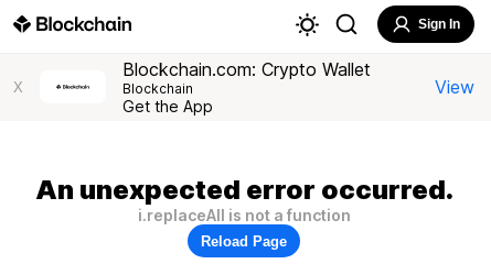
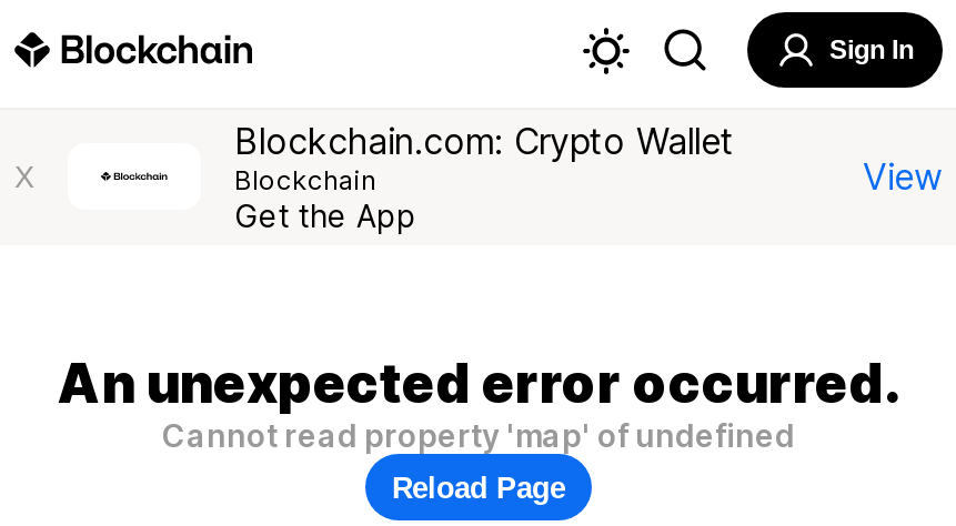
[137,206,350,224] i.replaceAll is not a function -> [162,416,795,454] Cannot read property 'map' of undefined

